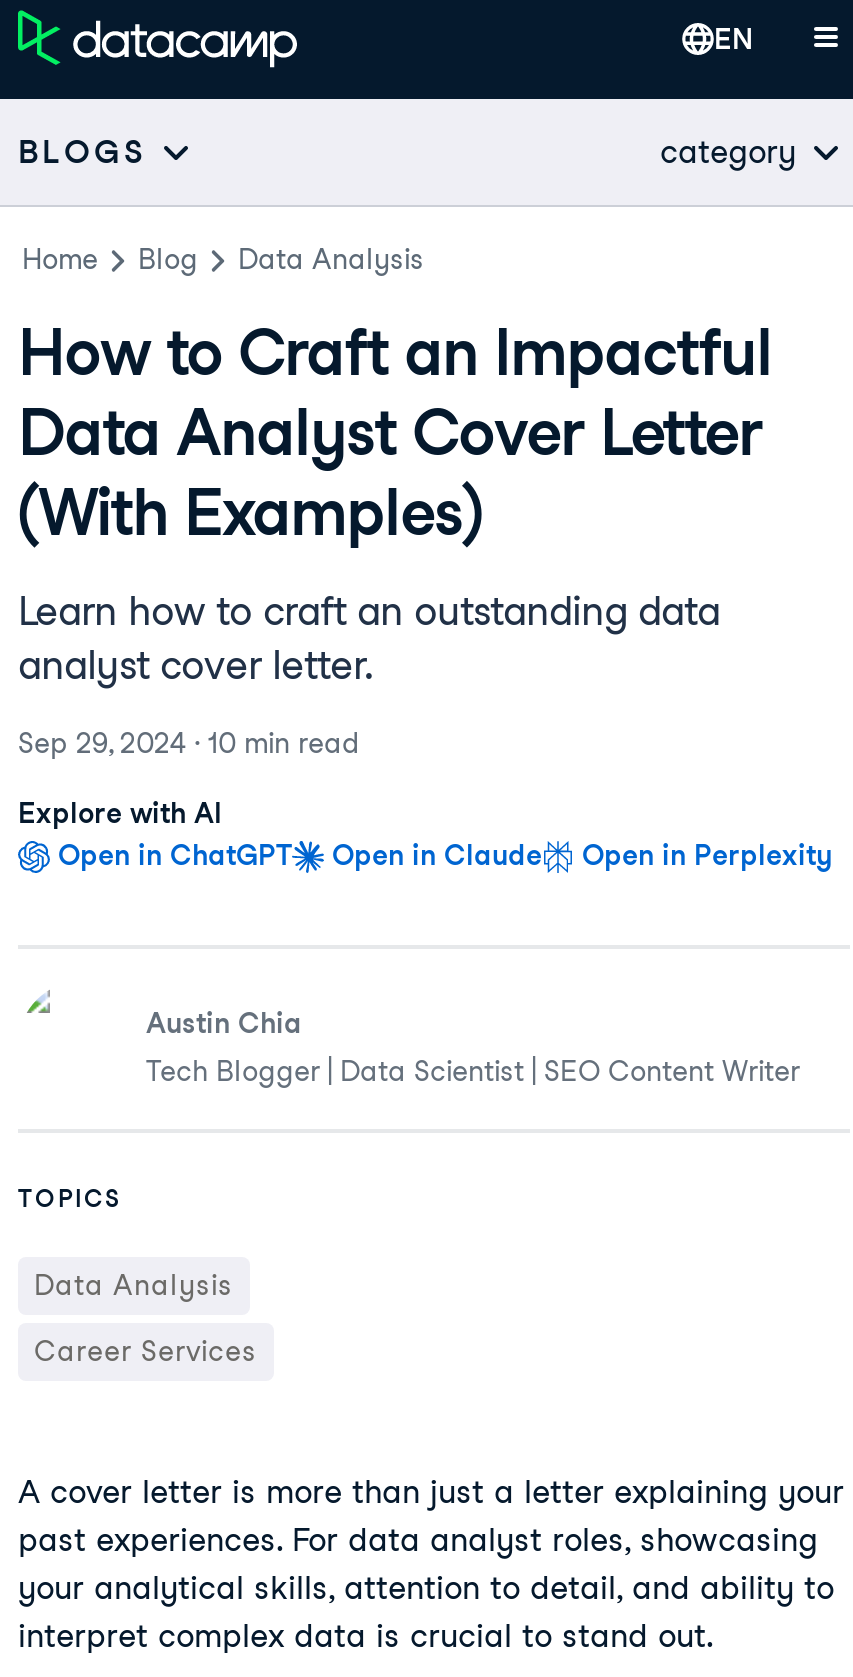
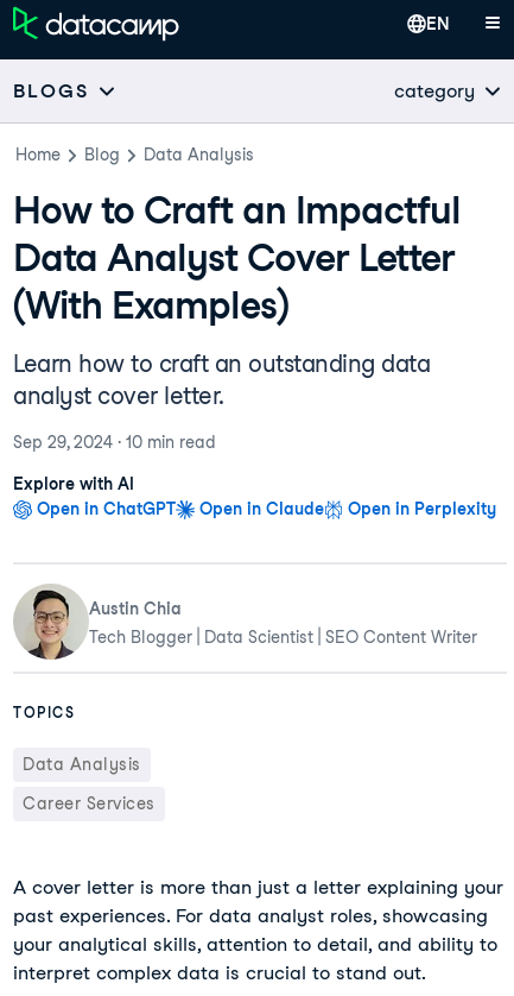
none -> [13,584,89,661] [image]

